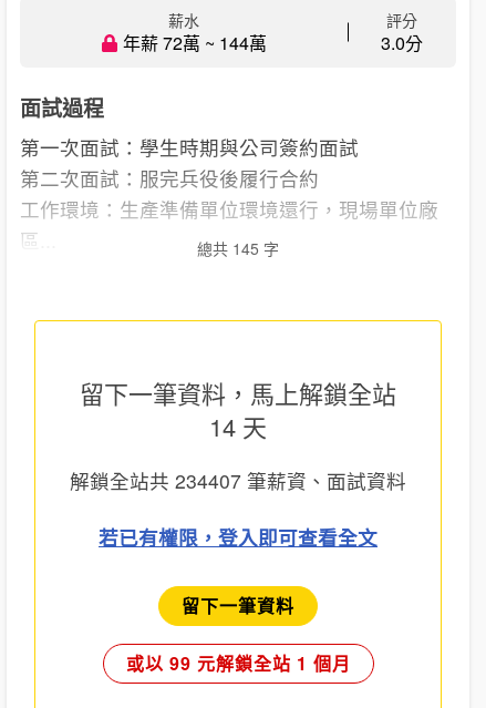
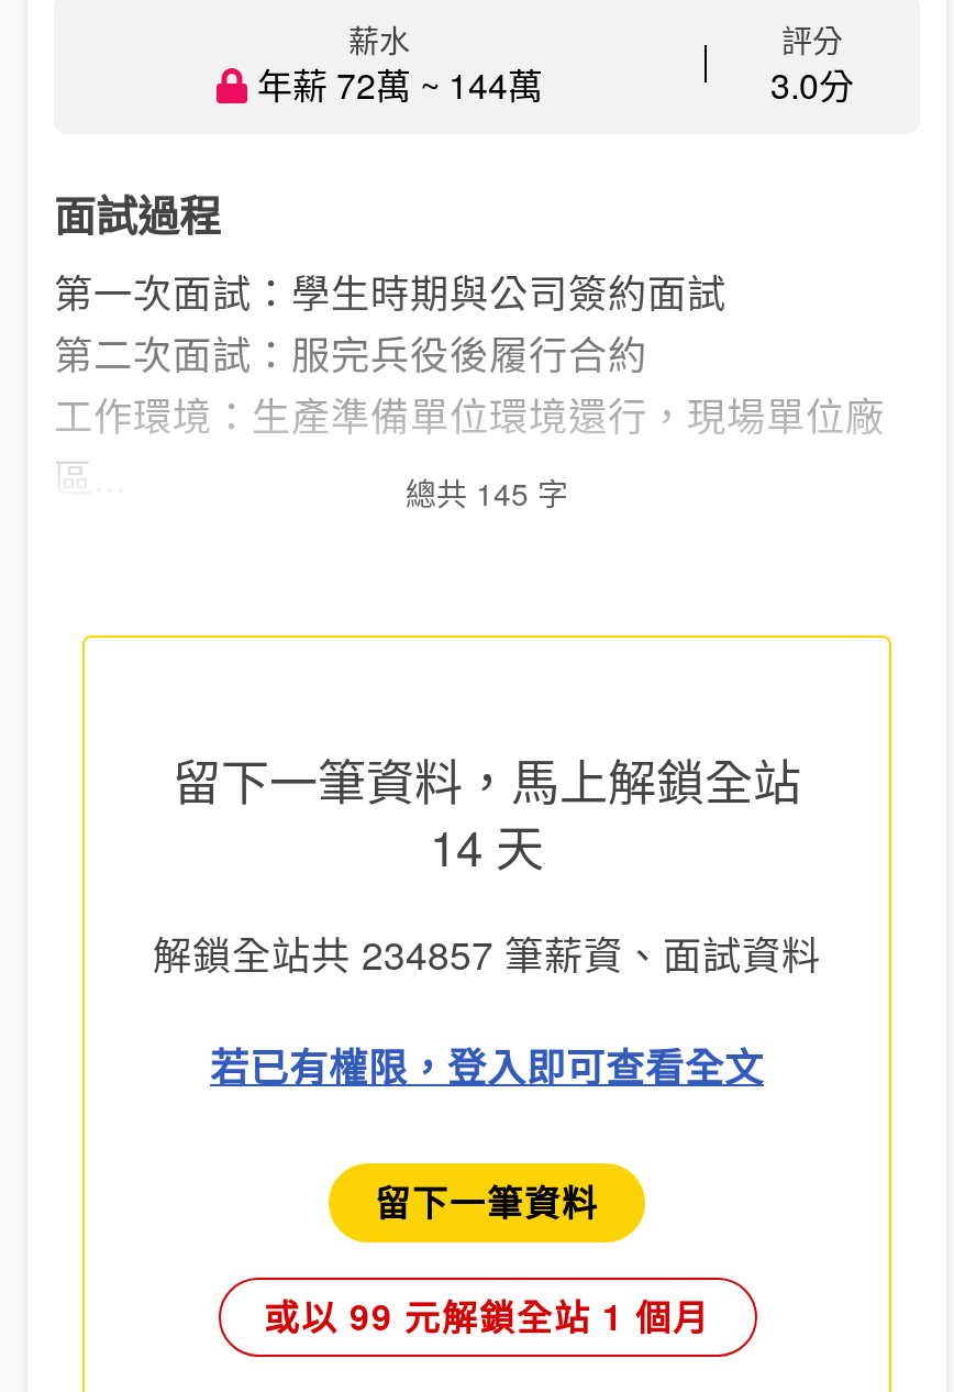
[70,467,406,495] 解鎖全站共234407筆薪資、面試資料 -> [153,927,821,982] 解鎖全站共234857筆薪資、面試資料

